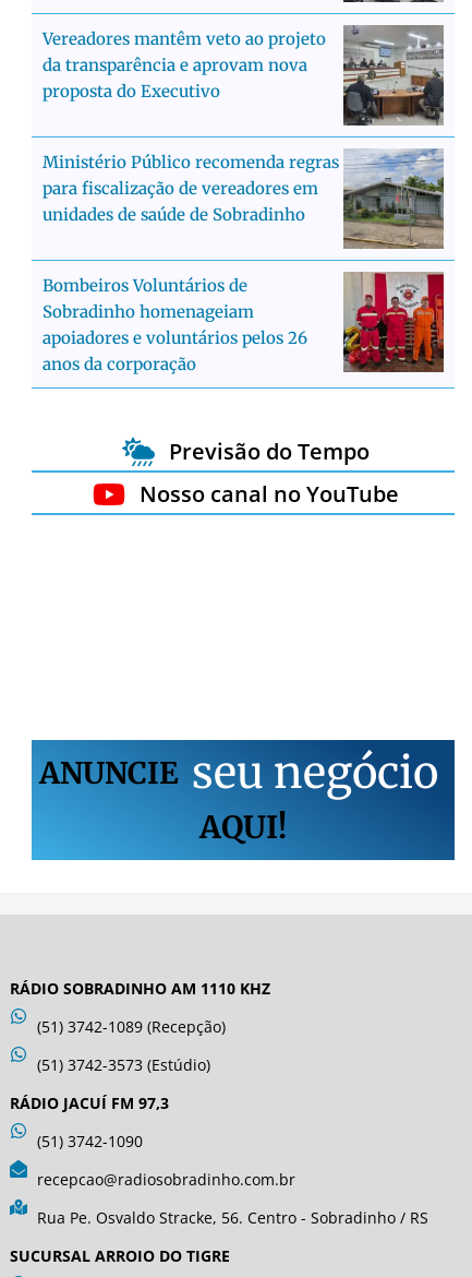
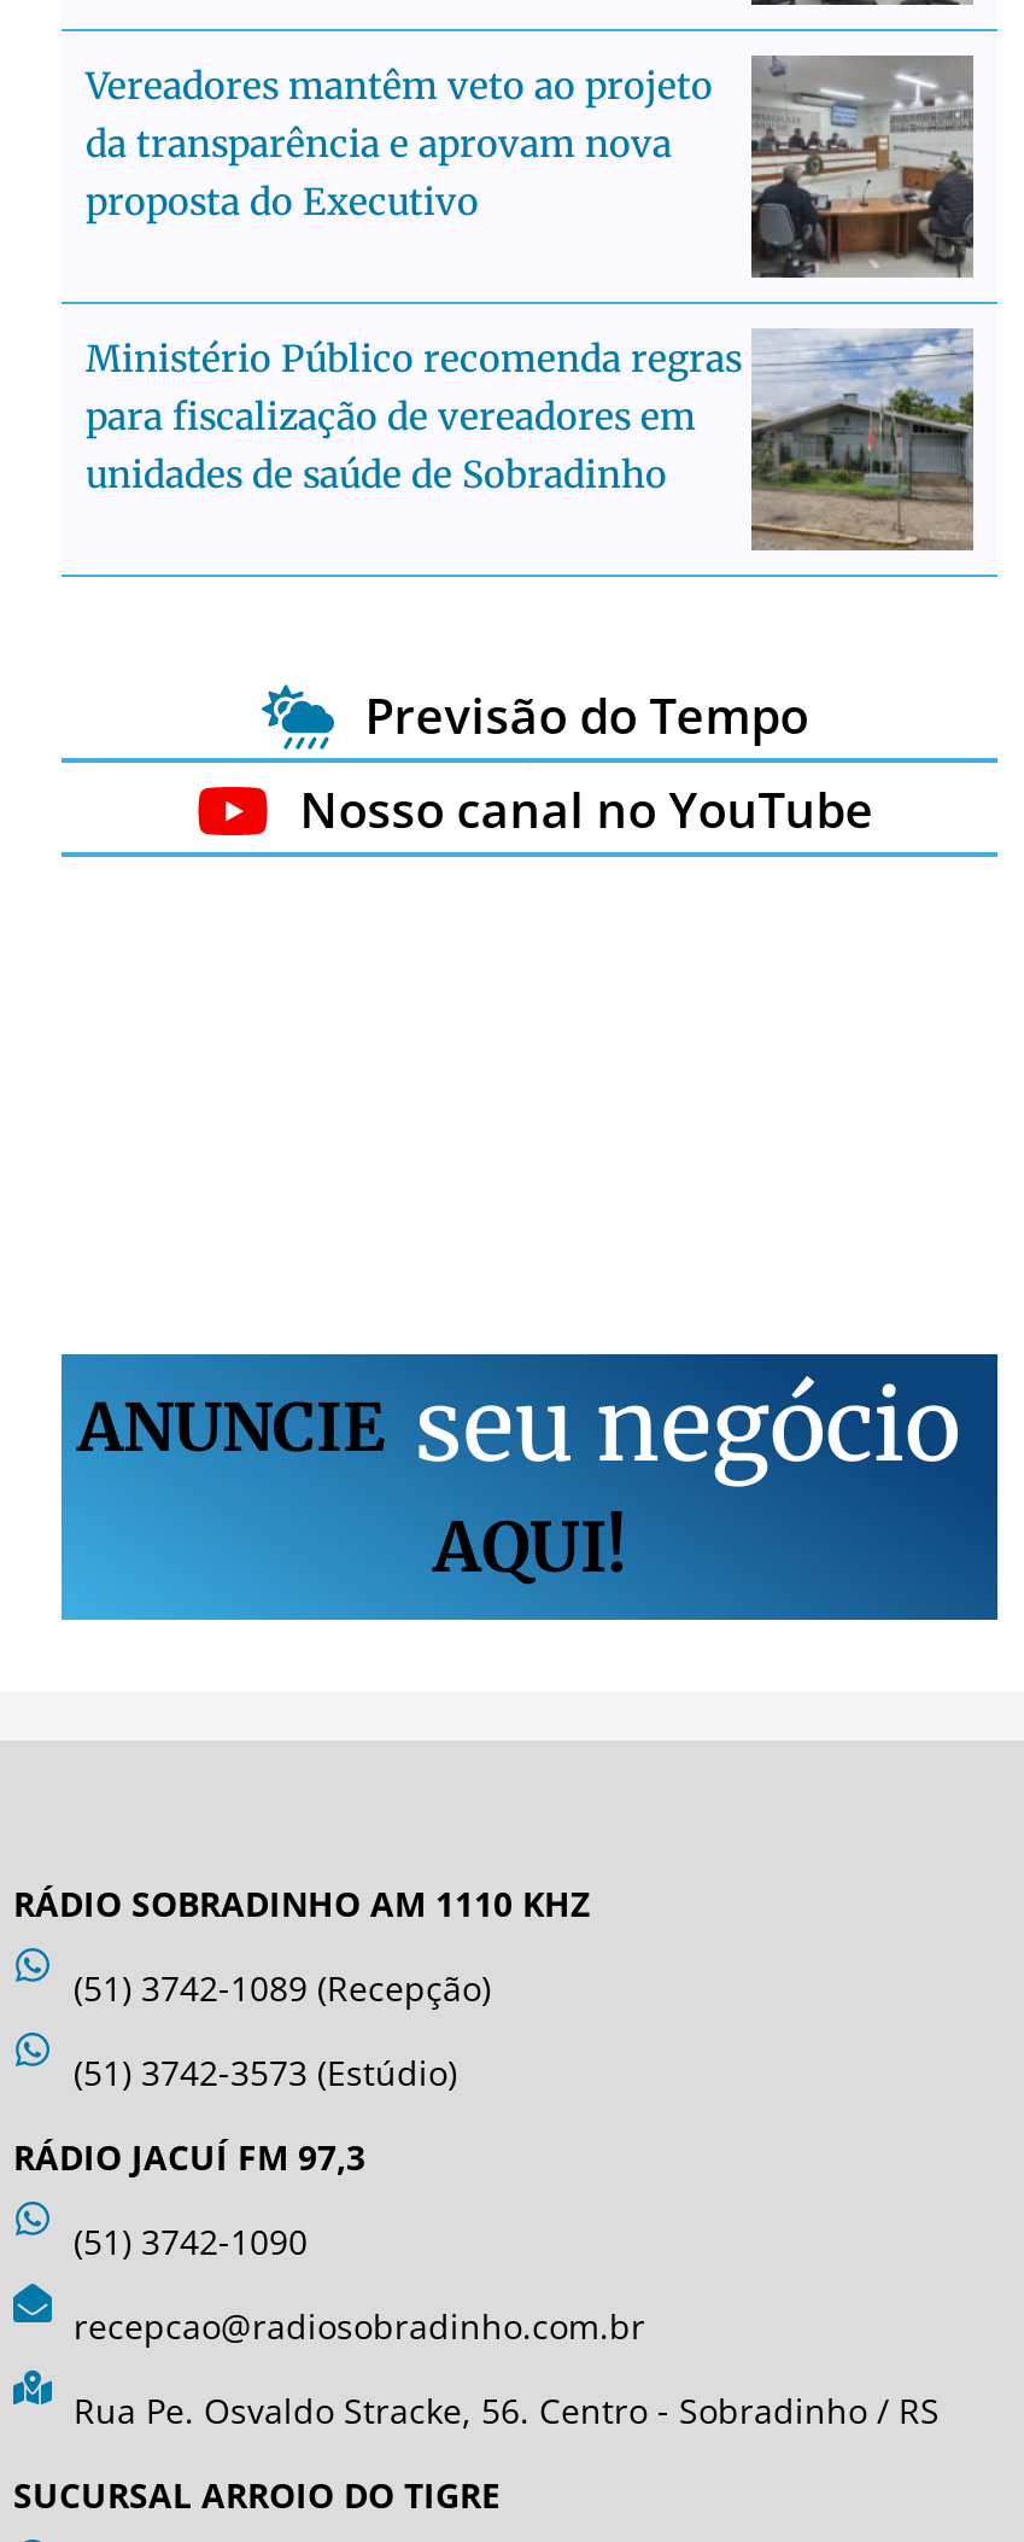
[43,271,445,374] [image] | Bombeiros Voluntários de | Sobradinho homenageiam | apoiadores e voluntários pelos 26 | anos da corporação -> none

